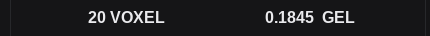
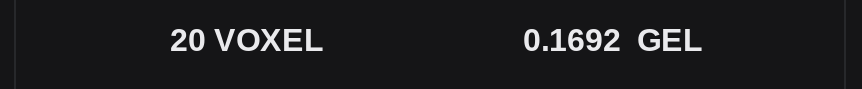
[264,9,354,26] 0.1845 GEL -> [523,23,703,57] 0.1692 GEL

